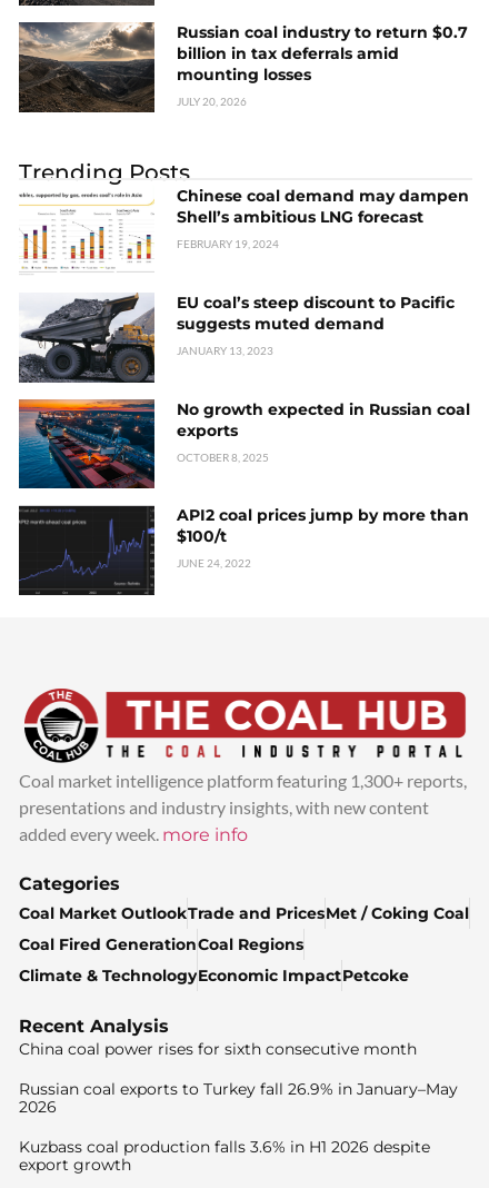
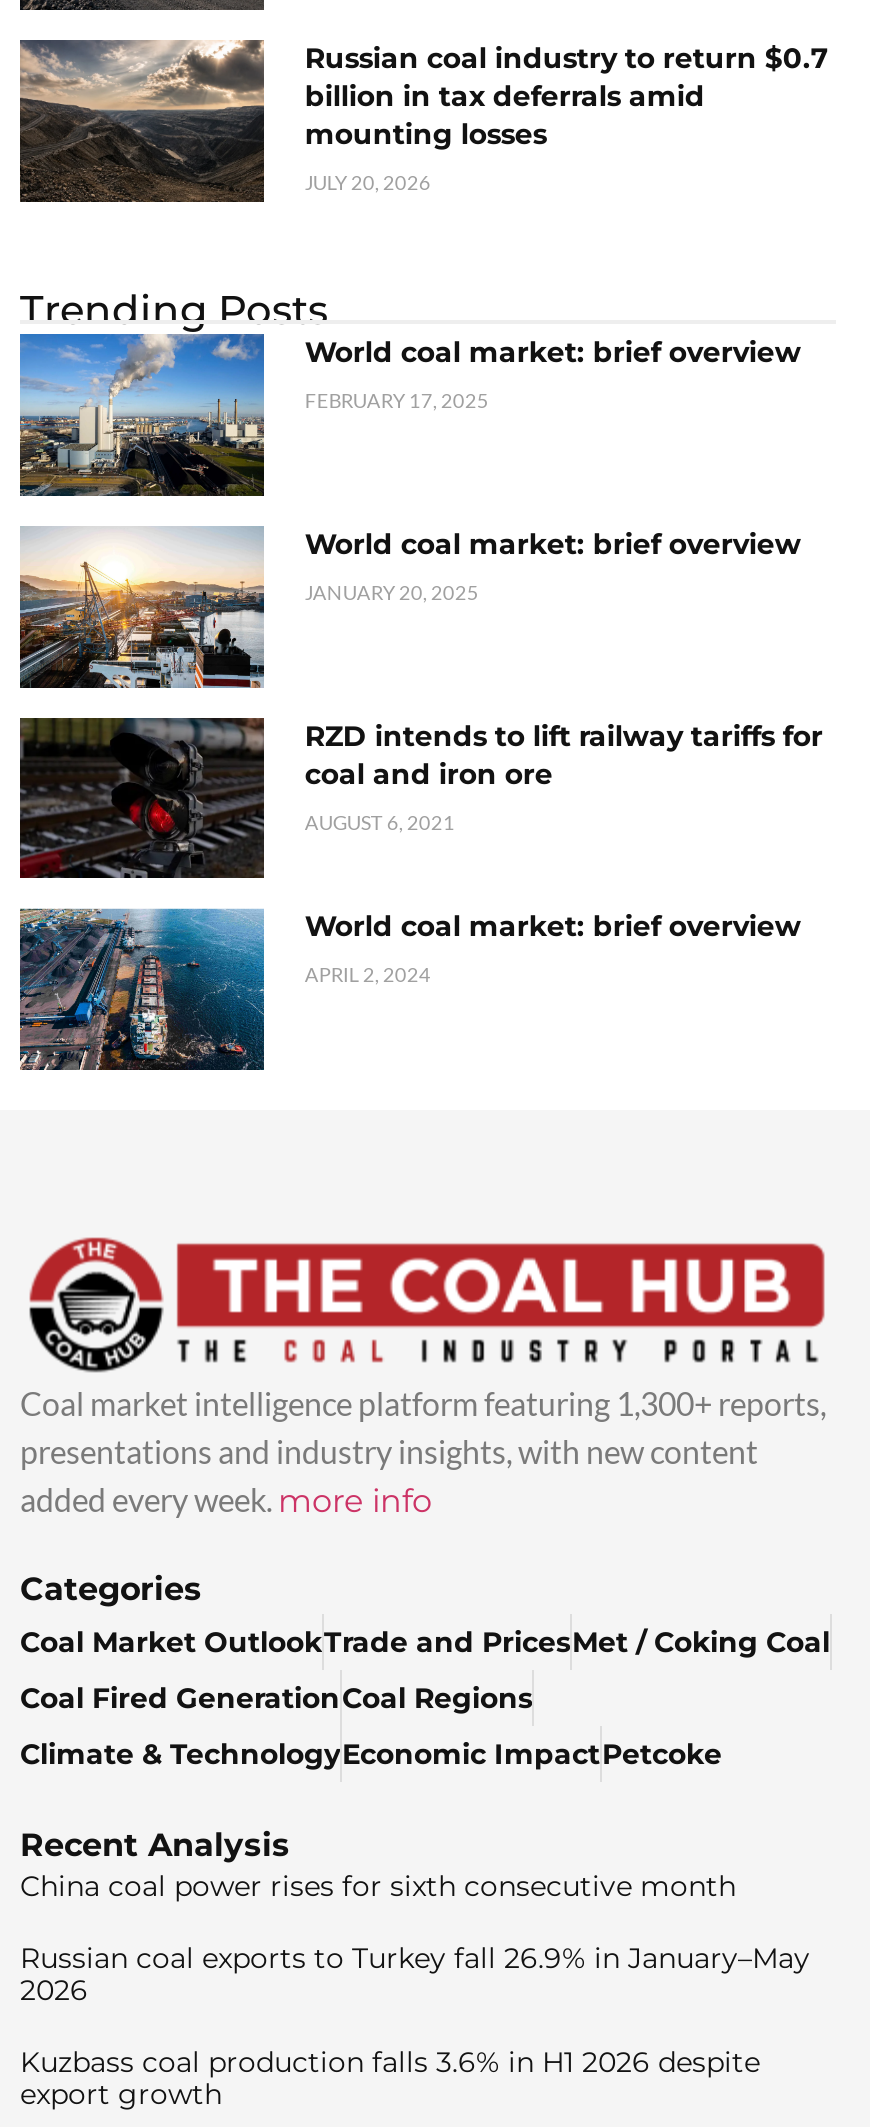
[19,186,469,276] [image] | Chinese coal demand may dampen | Shell’s ambitious LNG forecast -> [18,334,801,498] [image] | World coal market: brief overview
[177,237,279,250] FEBRUARY 19, 2024 -> [305,388,489,412] FEBRUARY 17, 2025
[19,292,455,384] [image] | EU coal’s steep discount to Pacific | suggests muted demand -> [18,526,801,690] [image] | World coal market: brief overview
[177,344,274,357] JANUARY 13, 2023 -> [305,580,479,604] JANUARY 20, 2025
[18,398,471,488] [image] | No growth expected in Russian coal | exports -> [18,716,823,880] [image] | RZD intends to lift railway tariffs for | coal and iron ore
[177,450,269,463] OCTOBER 8, 2025 -> [305,809,455,833] AUGUST 6, 2021
[18,505,469,595] [image] | API2 coal prices jump by more than | $100/t -> [18,908,801,1072] [image] | World coal market: brief overview
[177,557,252,570] JUNE 24, 2022 -> [305,963,431,987] APRIL 2, 2024

